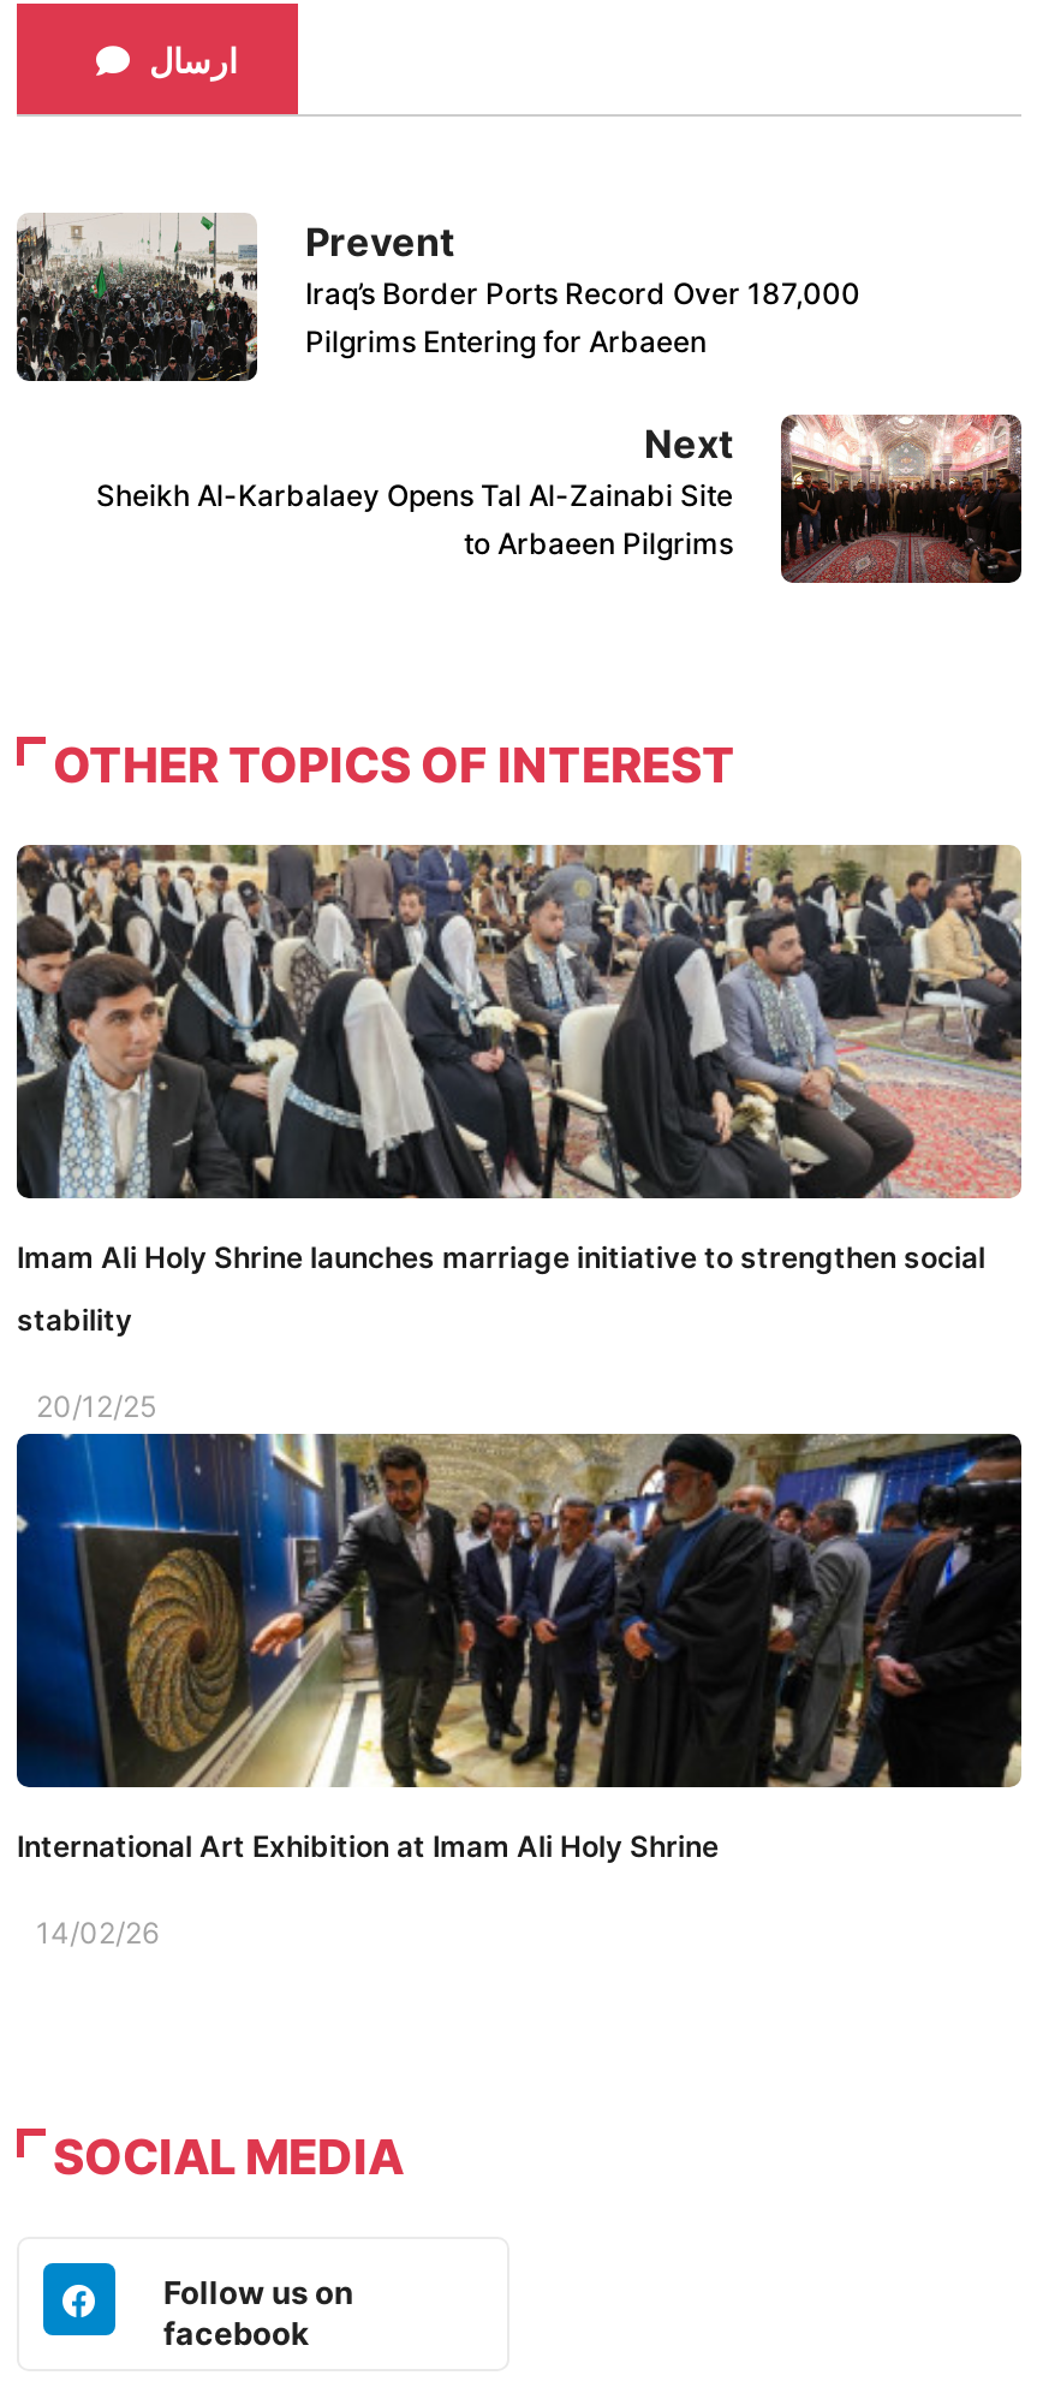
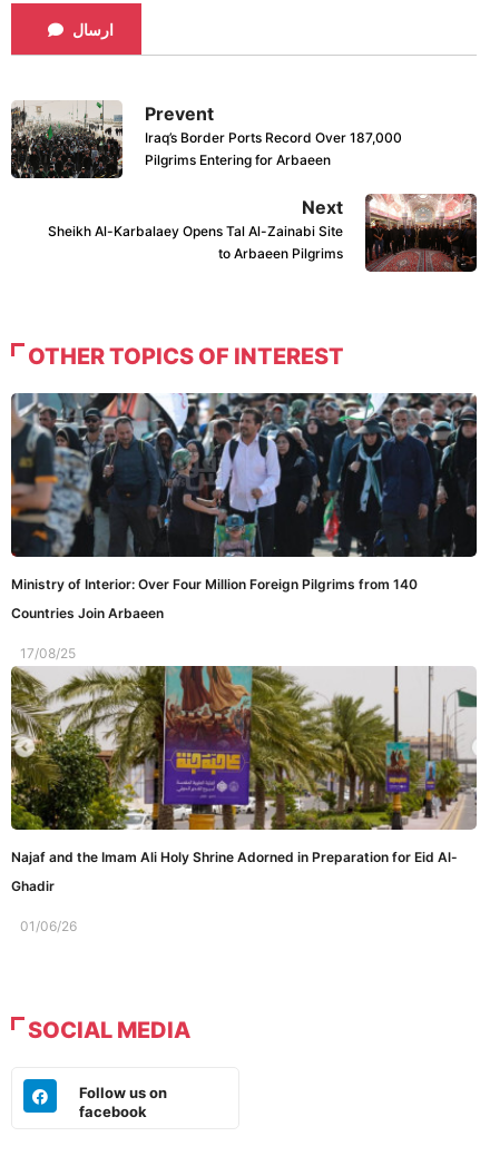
[14,843,1024,1424] [image] | Imam Ali Holy Shrine launches marriage initiative to strengthen social | stability | 20/12/25 -> [10,392,478,661] [image] | Ministry of Interior: Over Four Million Foreign Pilgrims from 140 | Countries Join Arbaeen | 17/08/25
[14,1431,1024,1950] [image] | International Art Exhibition at Imam Ali Holy Shrine | 14/02/26 -> [10,665,478,934] [image] | Najaf and the Imam Ali Holy Shrine Adorned in Preparation for Eid Al- | Ghadir | 01/06/26

